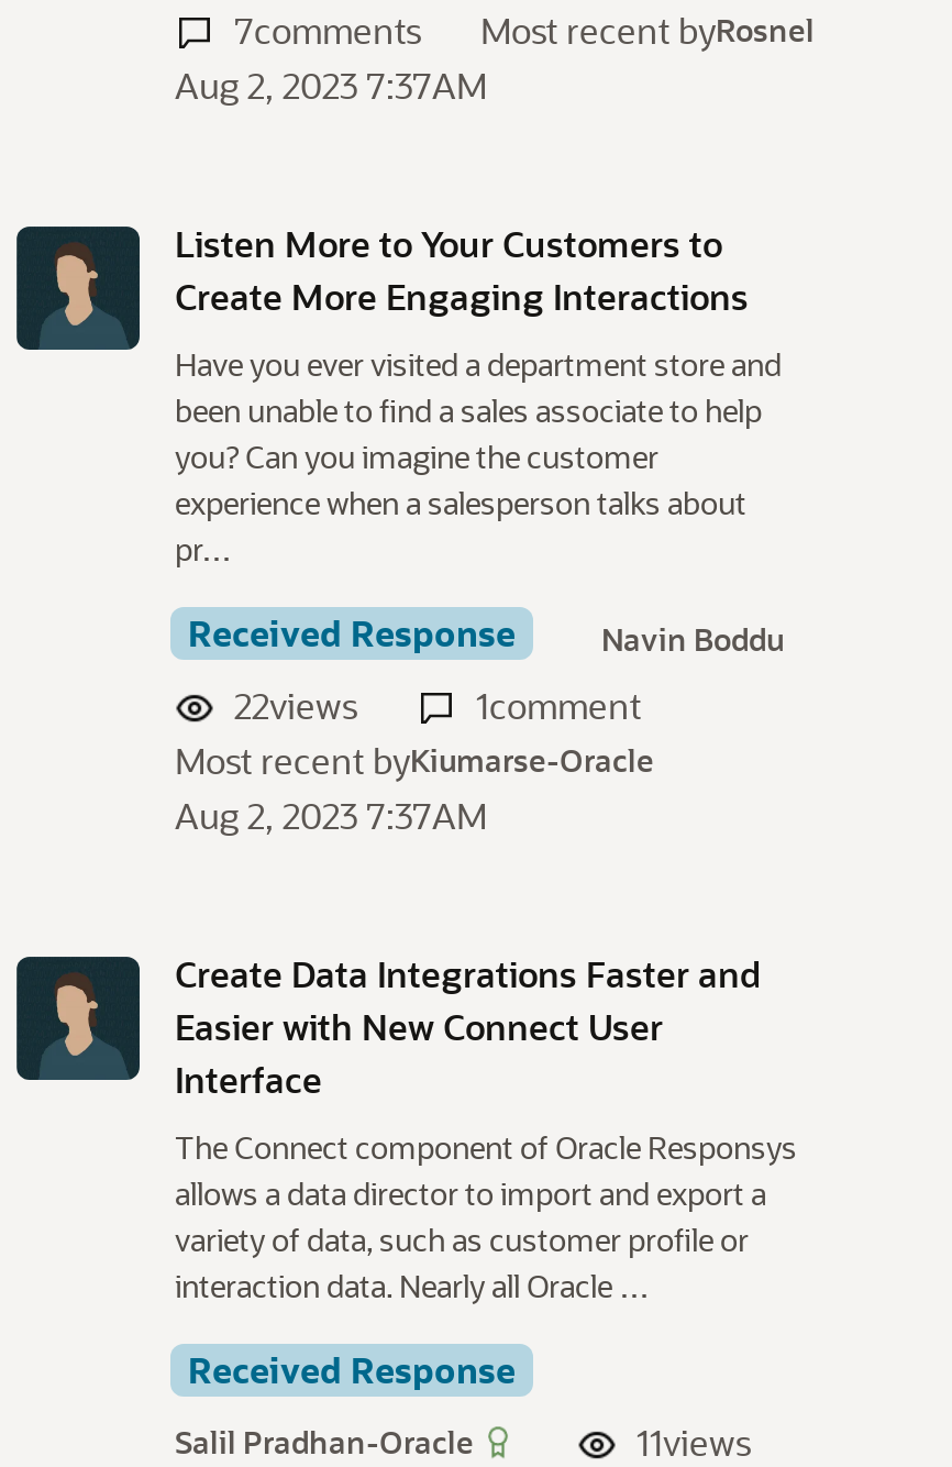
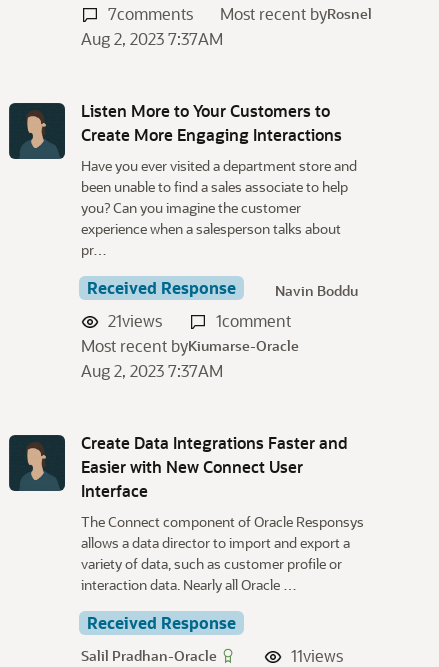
[234,681,357,727] 22views -> [108,309,162,330] 21views

